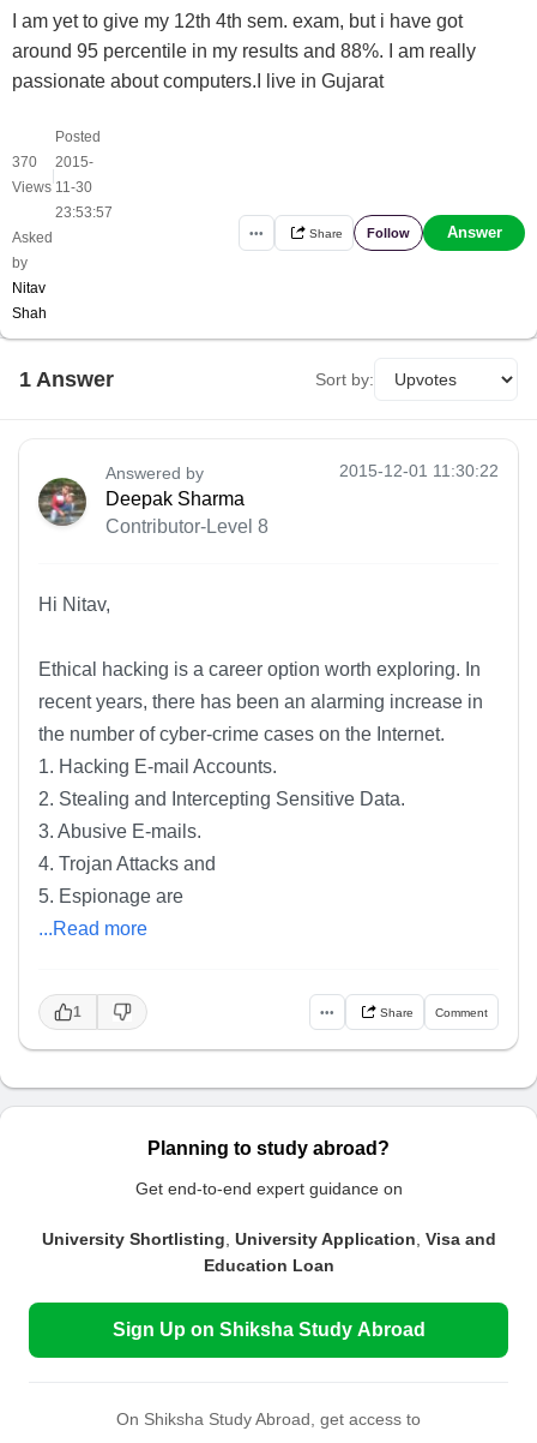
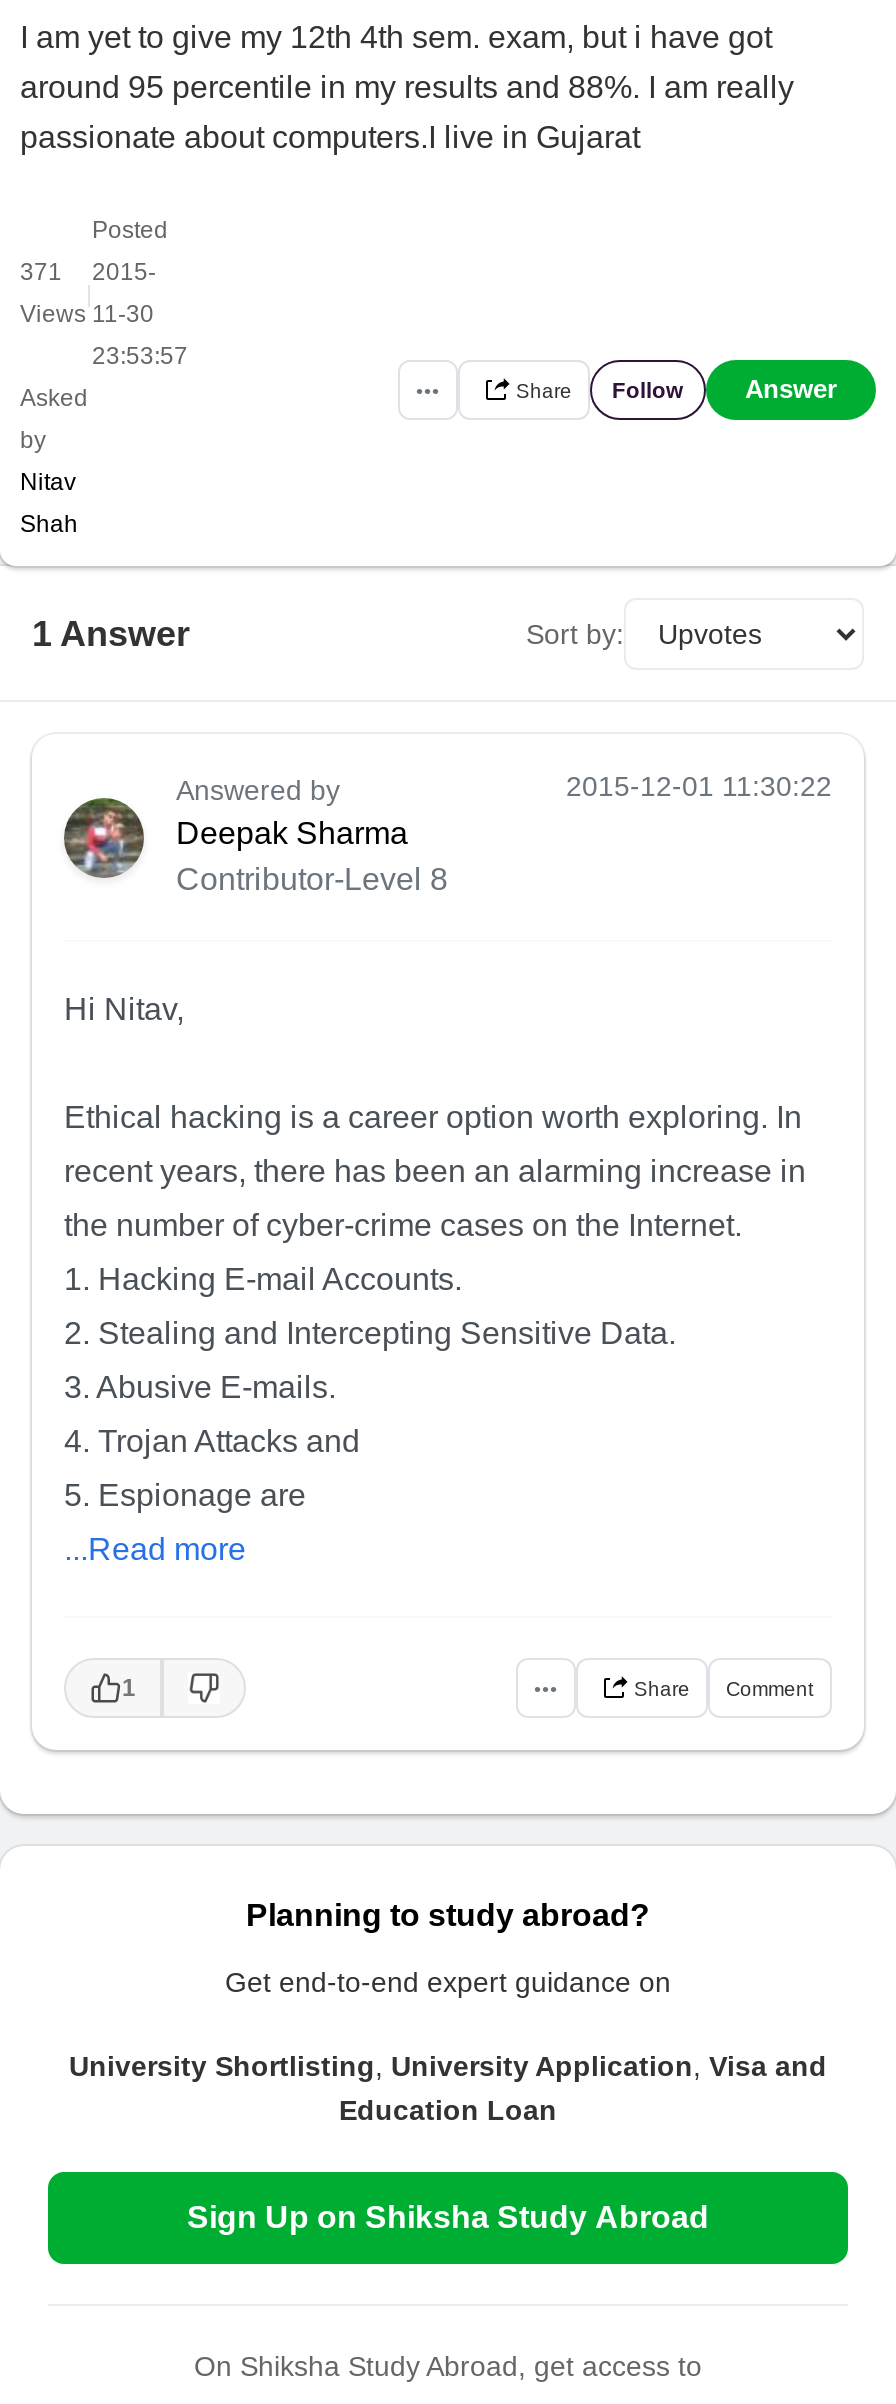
[12,154,93,170] 370 2015- -> [20,258,156,286] 371 2015-

